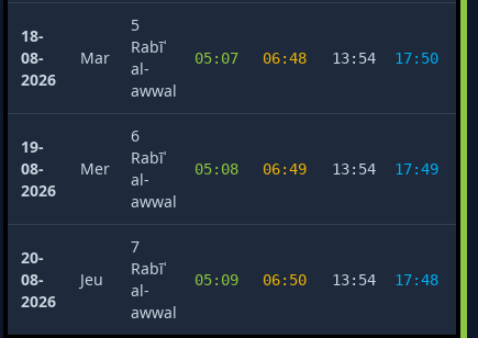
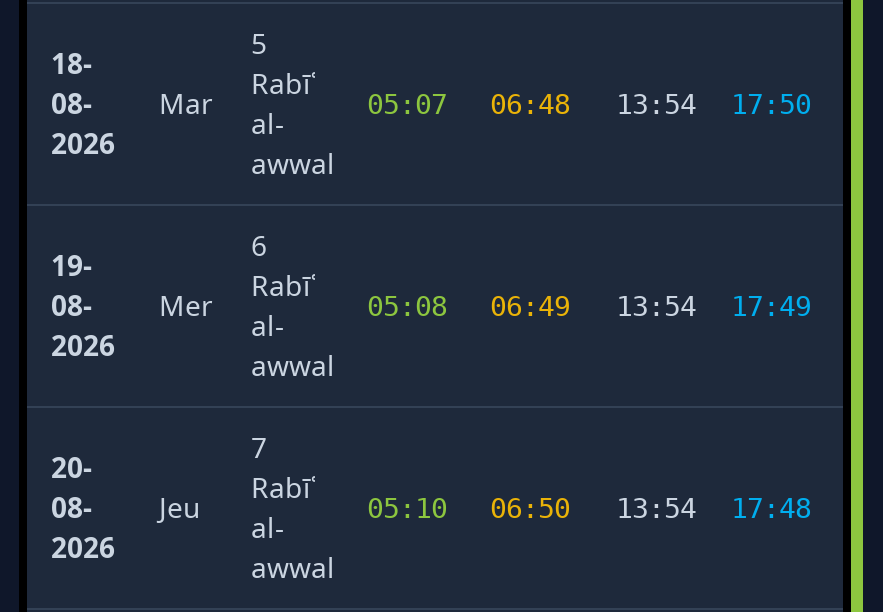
[194,271,238,289] 05:09 -> [367,492,447,524] 05:10

